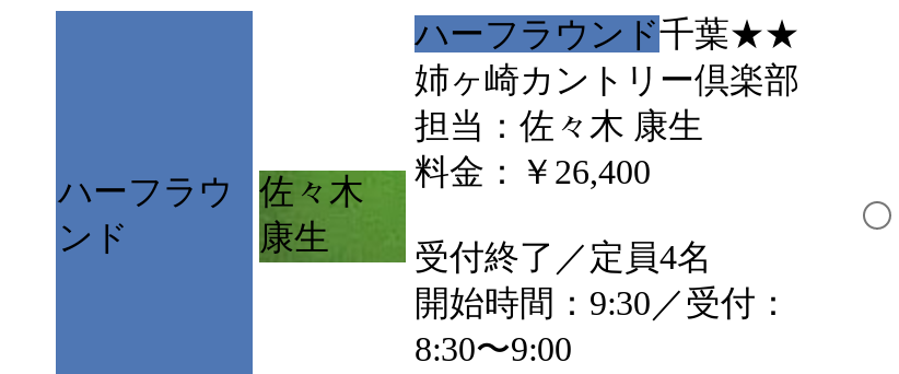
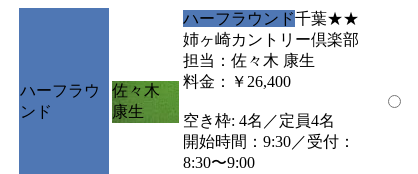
[415,239,712,276] 受付終了／定員4名 -> [183,112,335,129] 空き枠: 4名／定員4名

